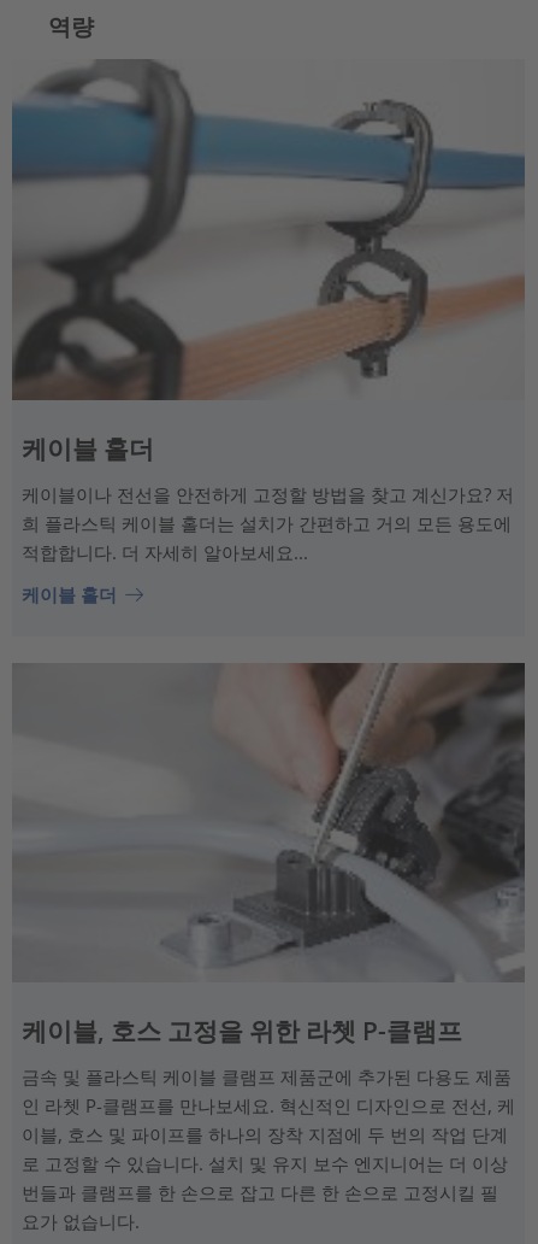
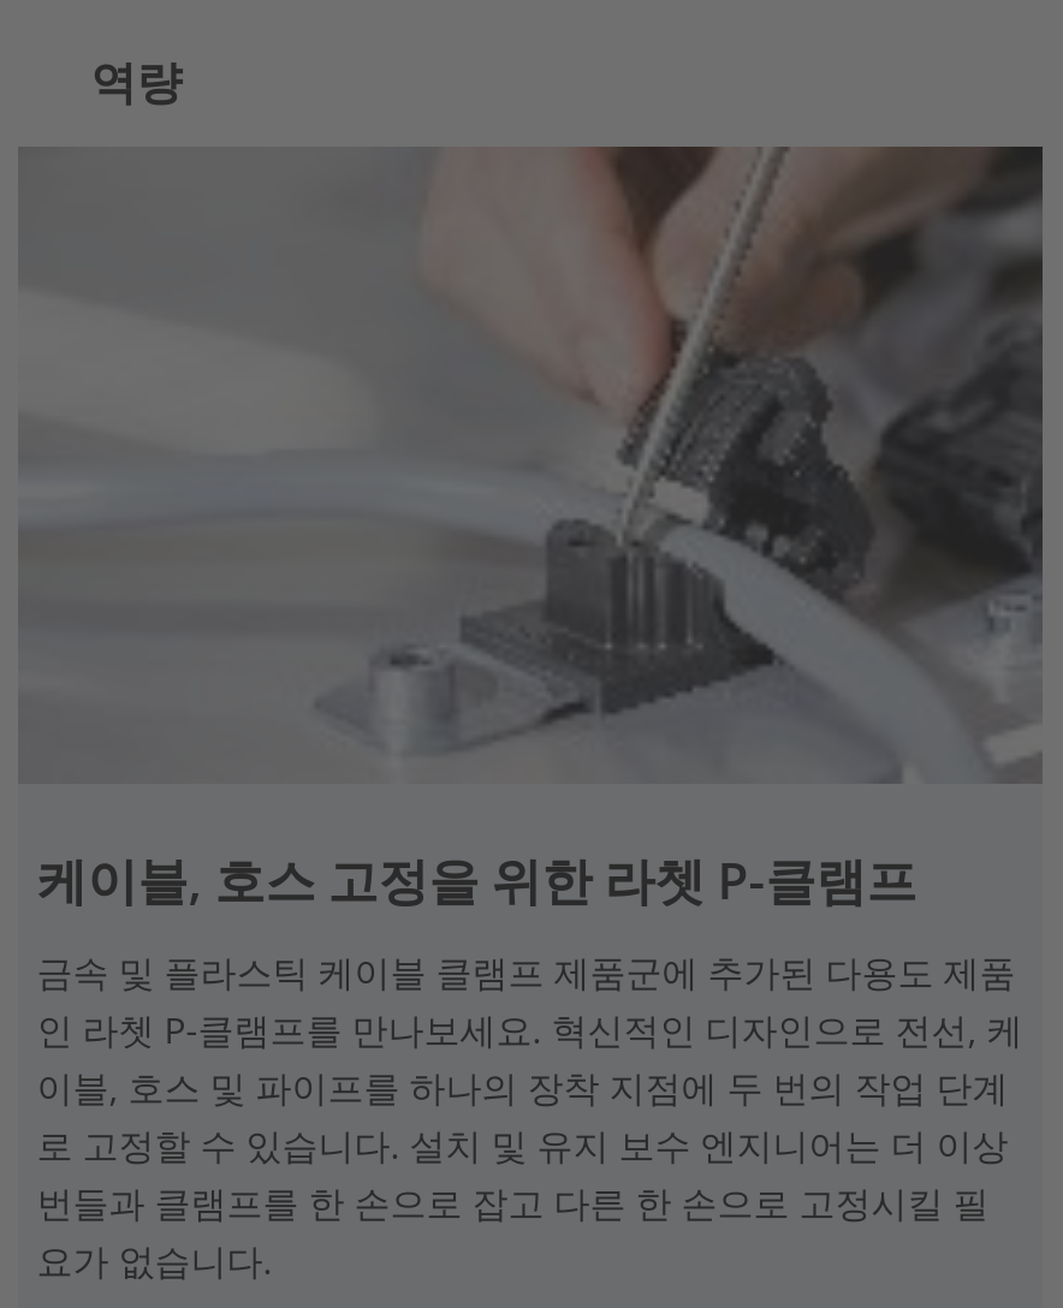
[11,59,525,607] [image] | 케이블 홀더 | 케이블이나 전선을 안전하게 고정할 방법을 찾고 계신가요? 저 | 희 플라스틱 케이블 홀더는 설치가 간편하고 거의 모든 용도에 | 적합합니다. 더 자세히 알아보세요... | 케이블 홀더 -> none

